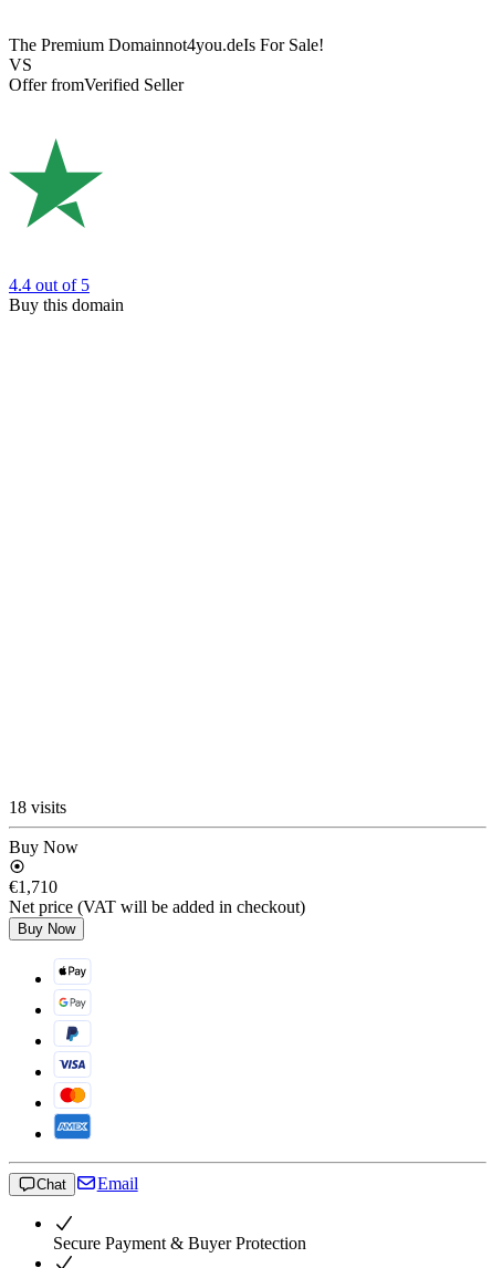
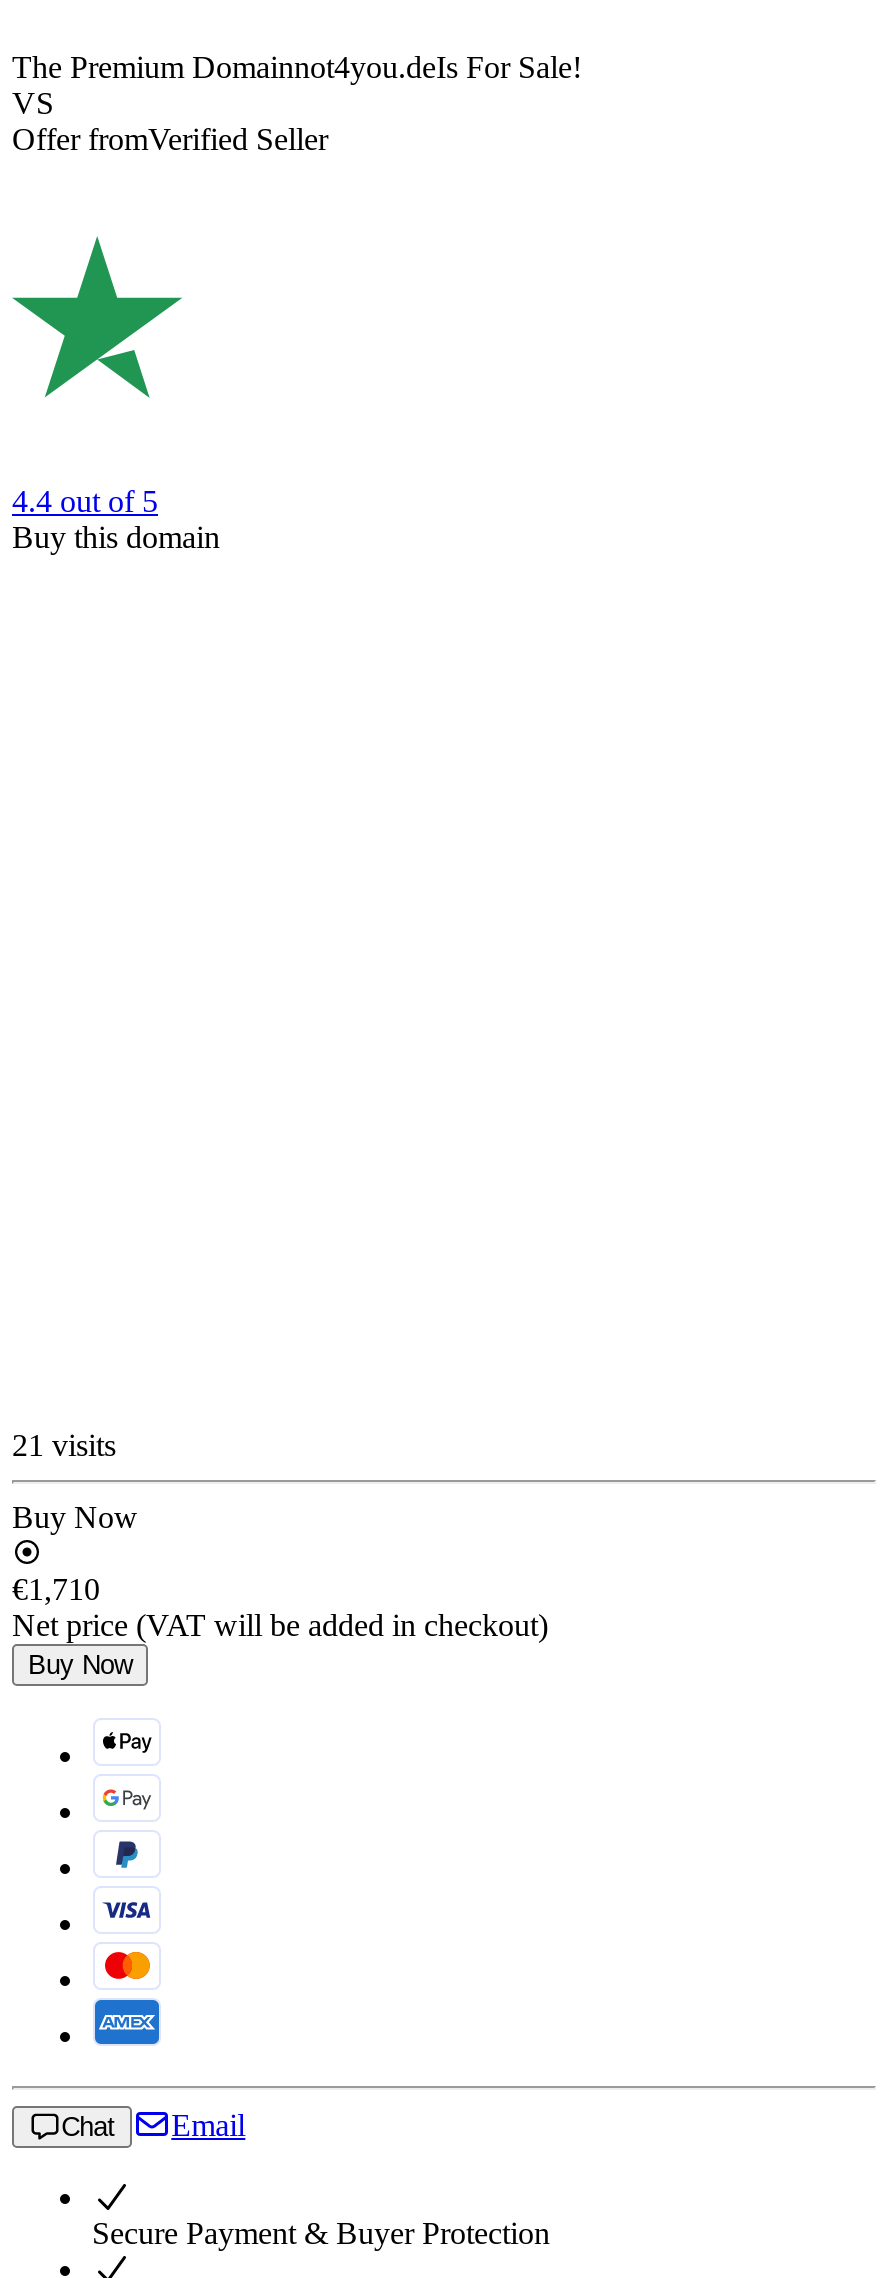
[9,797,66,816] 18 visits -> [12,1427,116,1461] 21 visits

